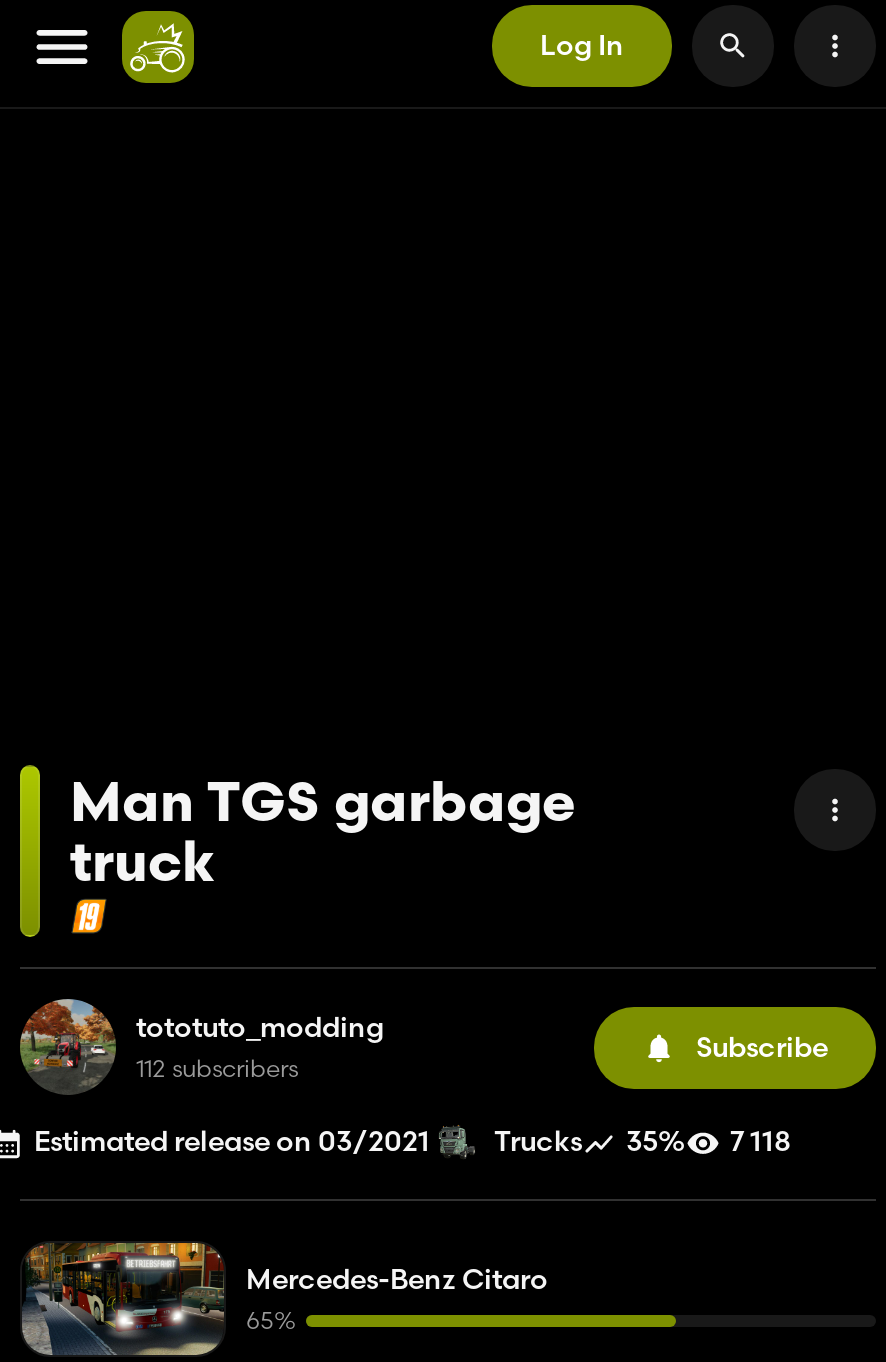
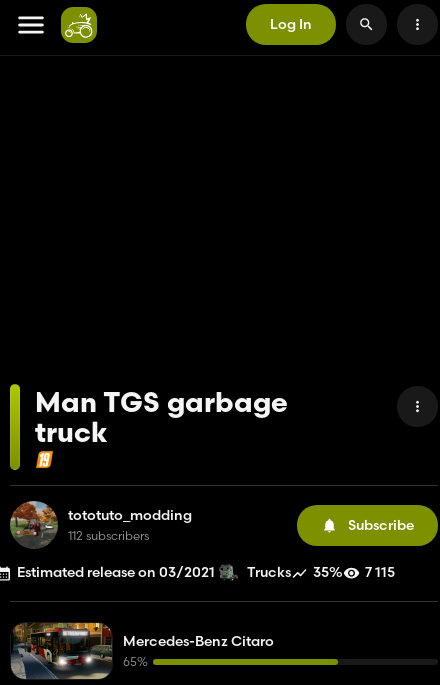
[34,1122,792,1159] Estimated release on 03/2021 Trucks 35% 7 118 -> [17,562,395,581] Estimated release on 03/2021 Trucks 35% 7 115

